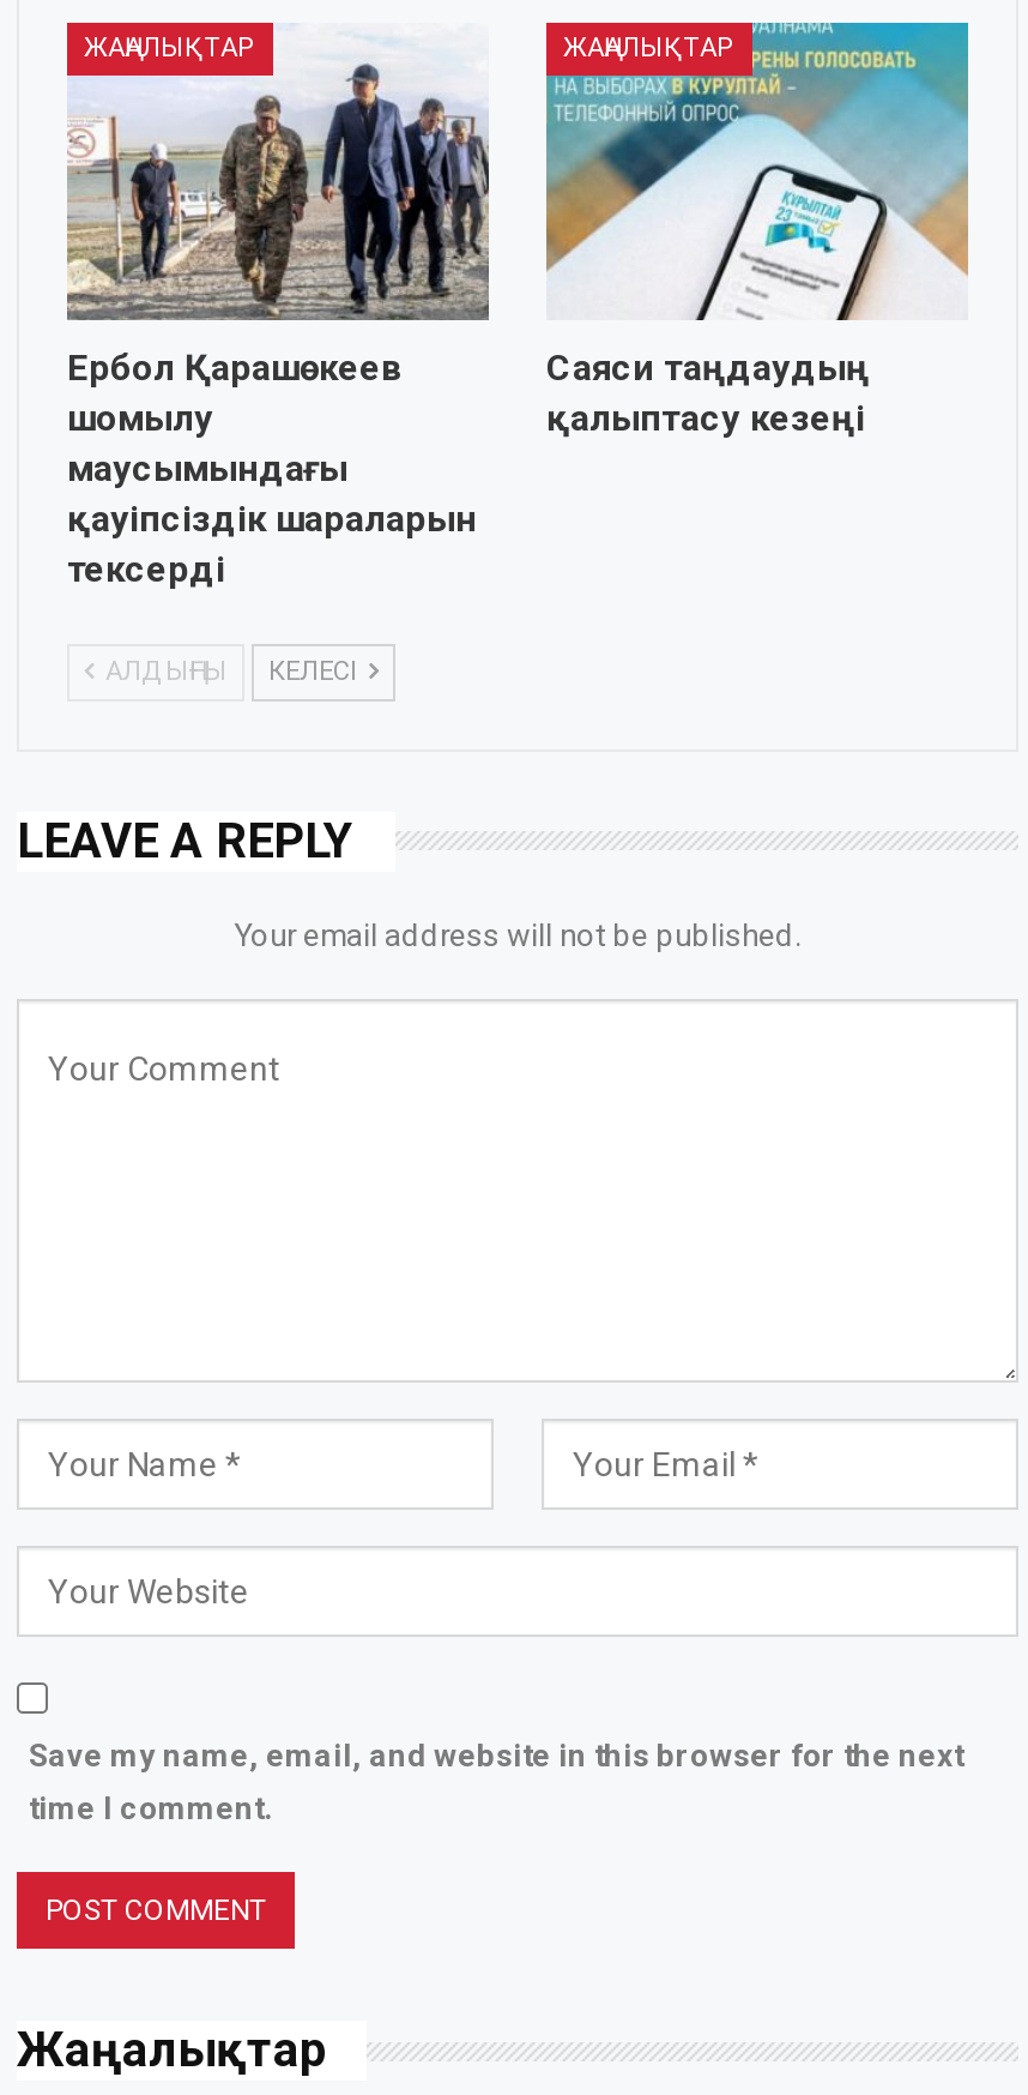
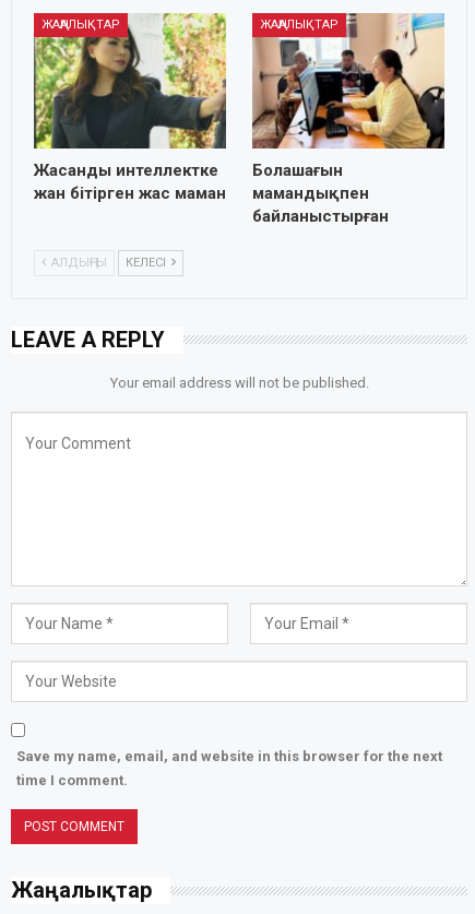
[67,23,489,590] [image] | Ербол Қарашөкеев | шомылу | маусымындағы | қауіпсіздік шараларын | тексерді -> [34,12,227,203] [image] | Жасанды интеллектке | жан бітірген жас маман
[544,20,970,439] [image] | Cаяси таңдаудың | қалыптасу кезеңі -> [252,12,446,226] [image] | Болашағын | мамандықпен | байланыстырған

